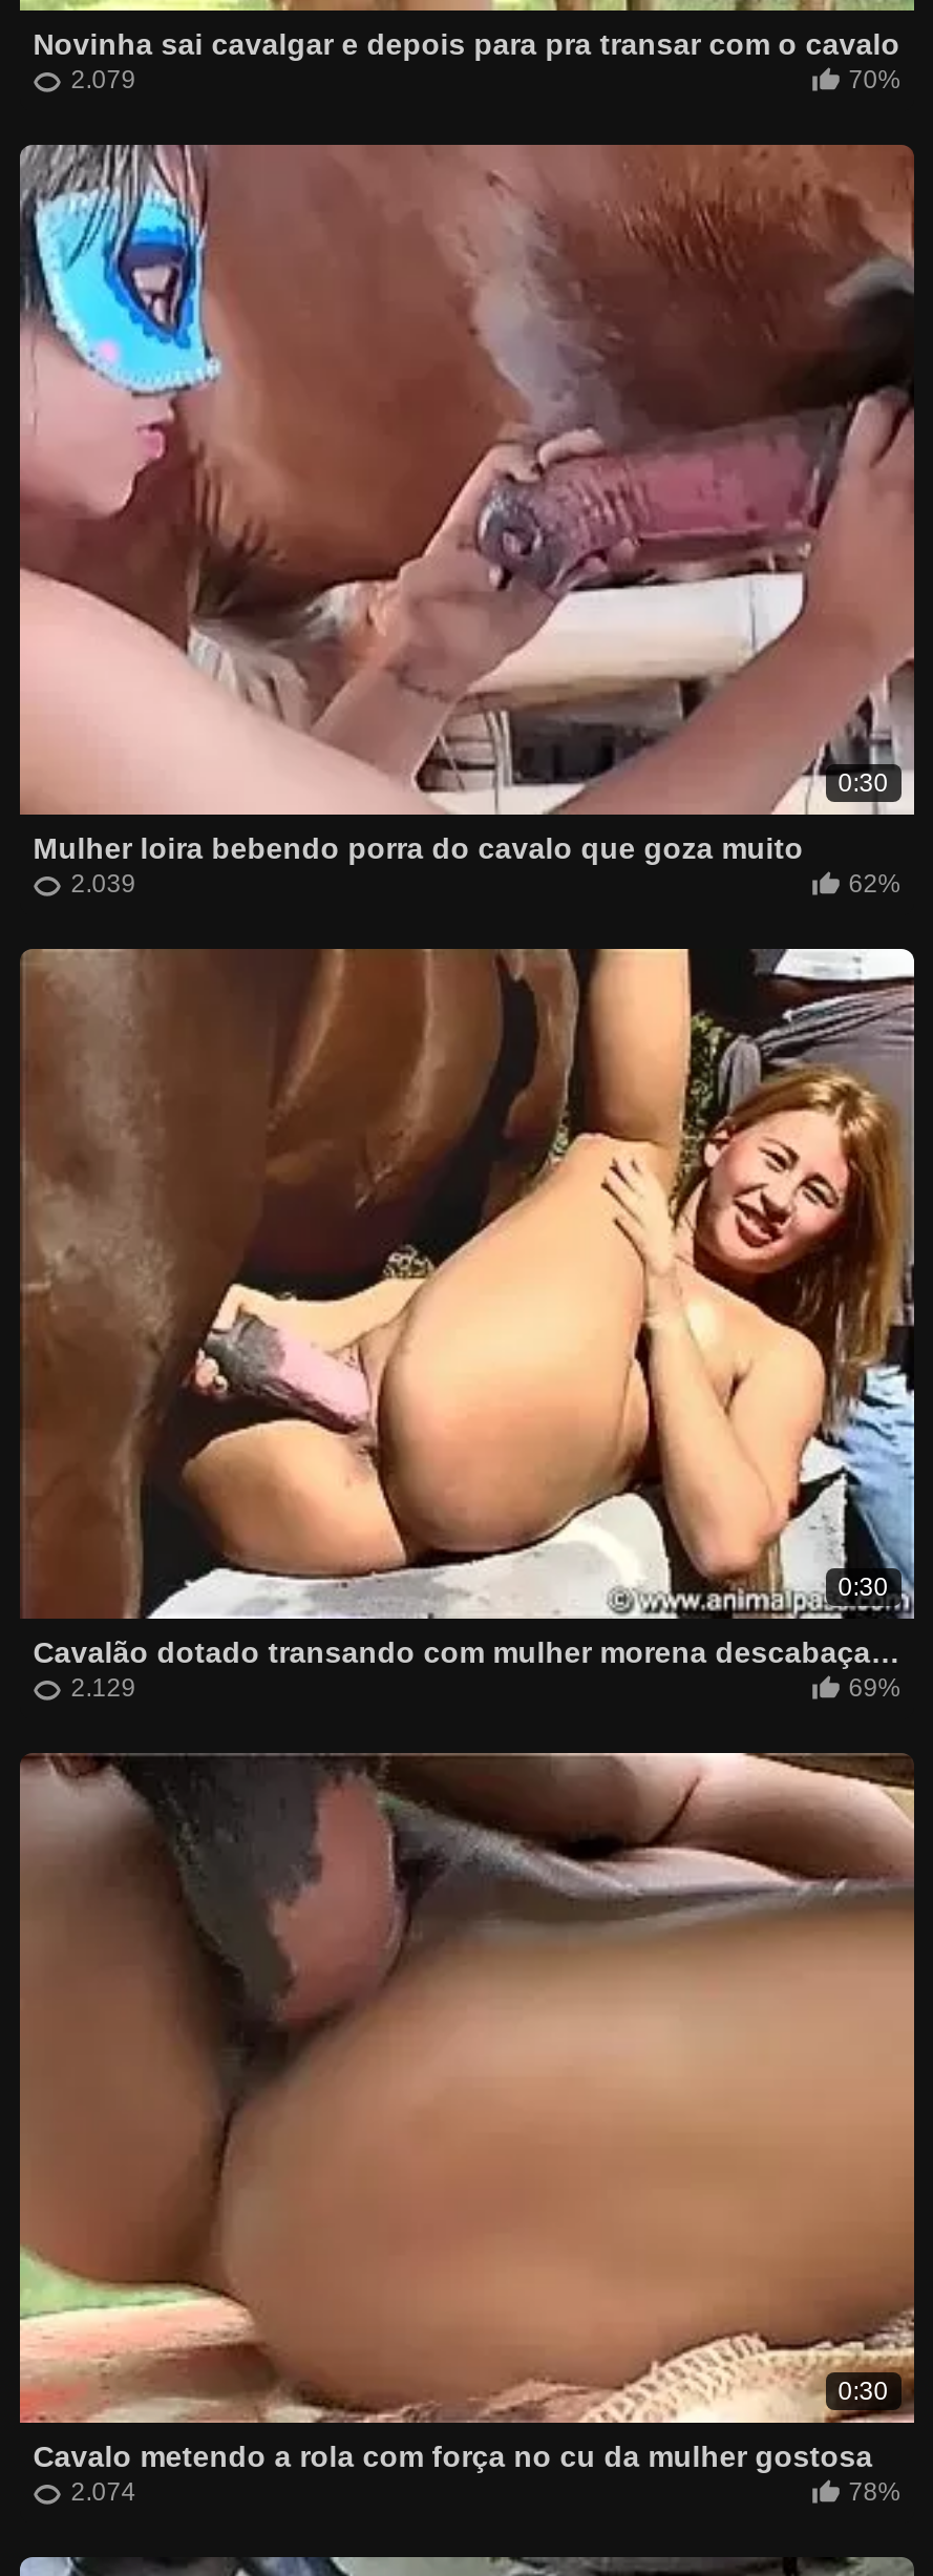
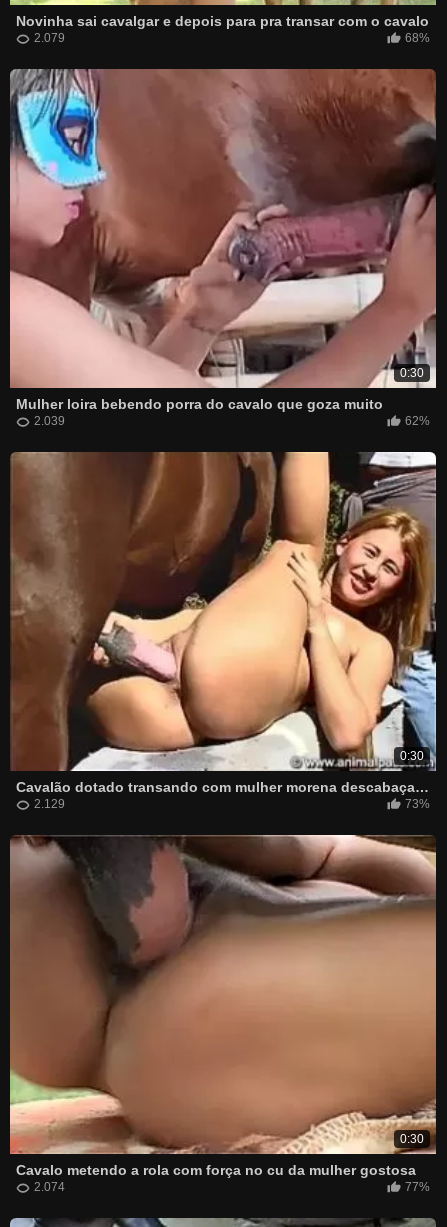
[849,65,901,94] 70% -> [405,31,430,45] 68%
[849,1673,901,1703] 69% -> [405,797,430,811] 73%
[849,2478,901,2507] 78% -> [405,1180,430,1194] 77%

